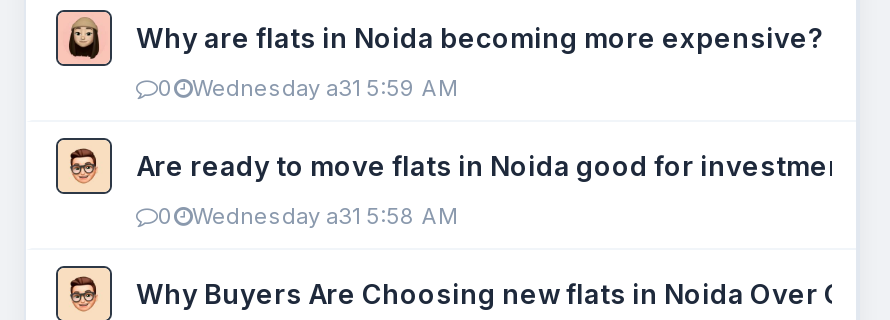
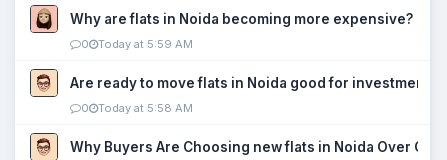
[192,74,458,102] Wednesday a31 5:59 AM -> [98,37,193,51] Today at 5:59 AM
[192,202,458,230] Wednesday a31 5:58 AM -> [98,101,193,115] Today at 5:58 AM

